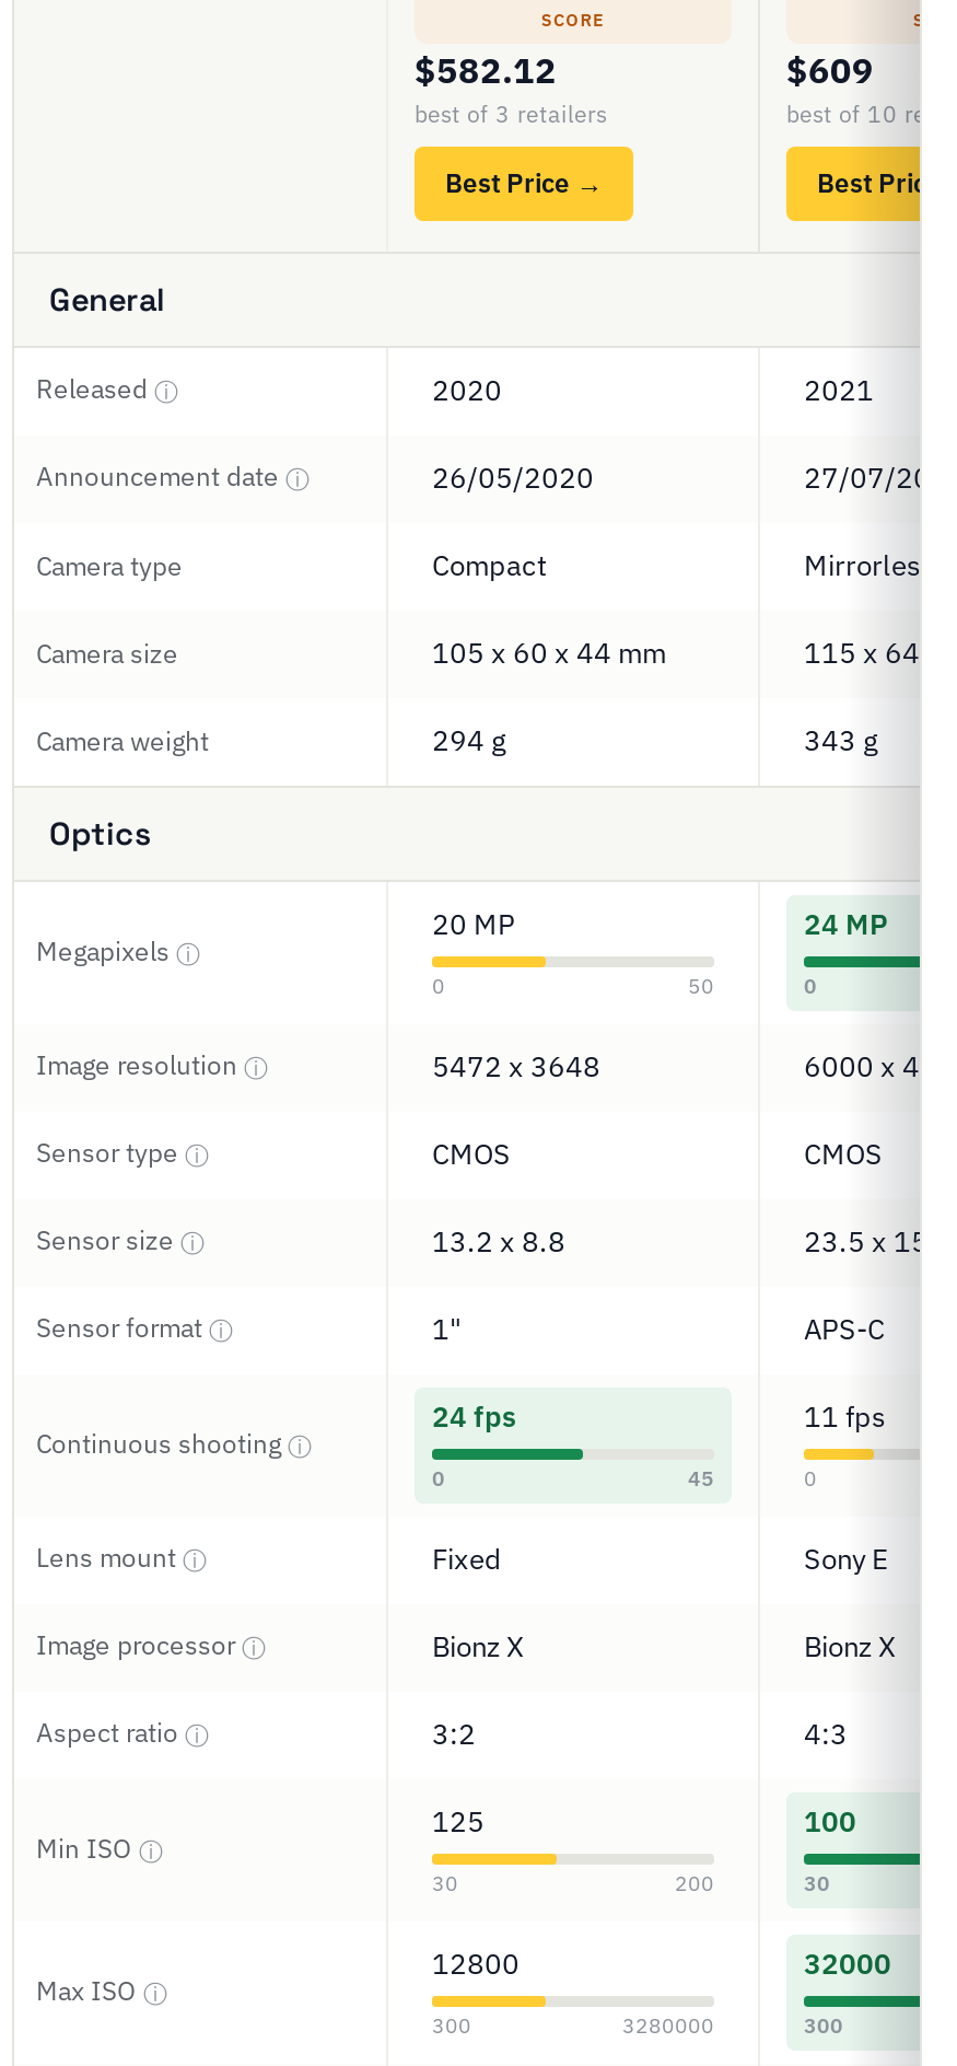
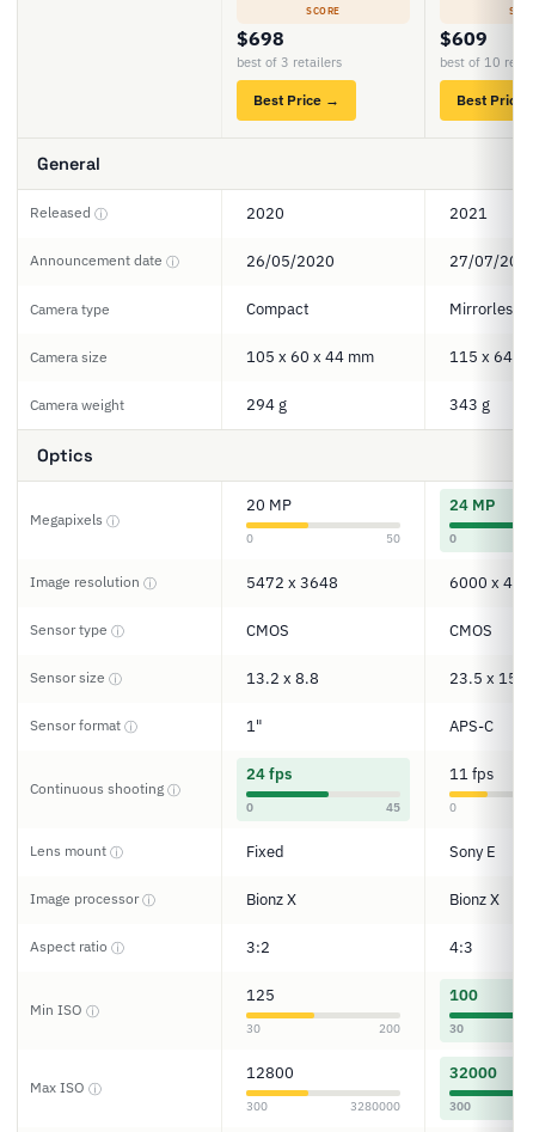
[415,48,557,92] $582.12 -> [237,26,284,50] $698

